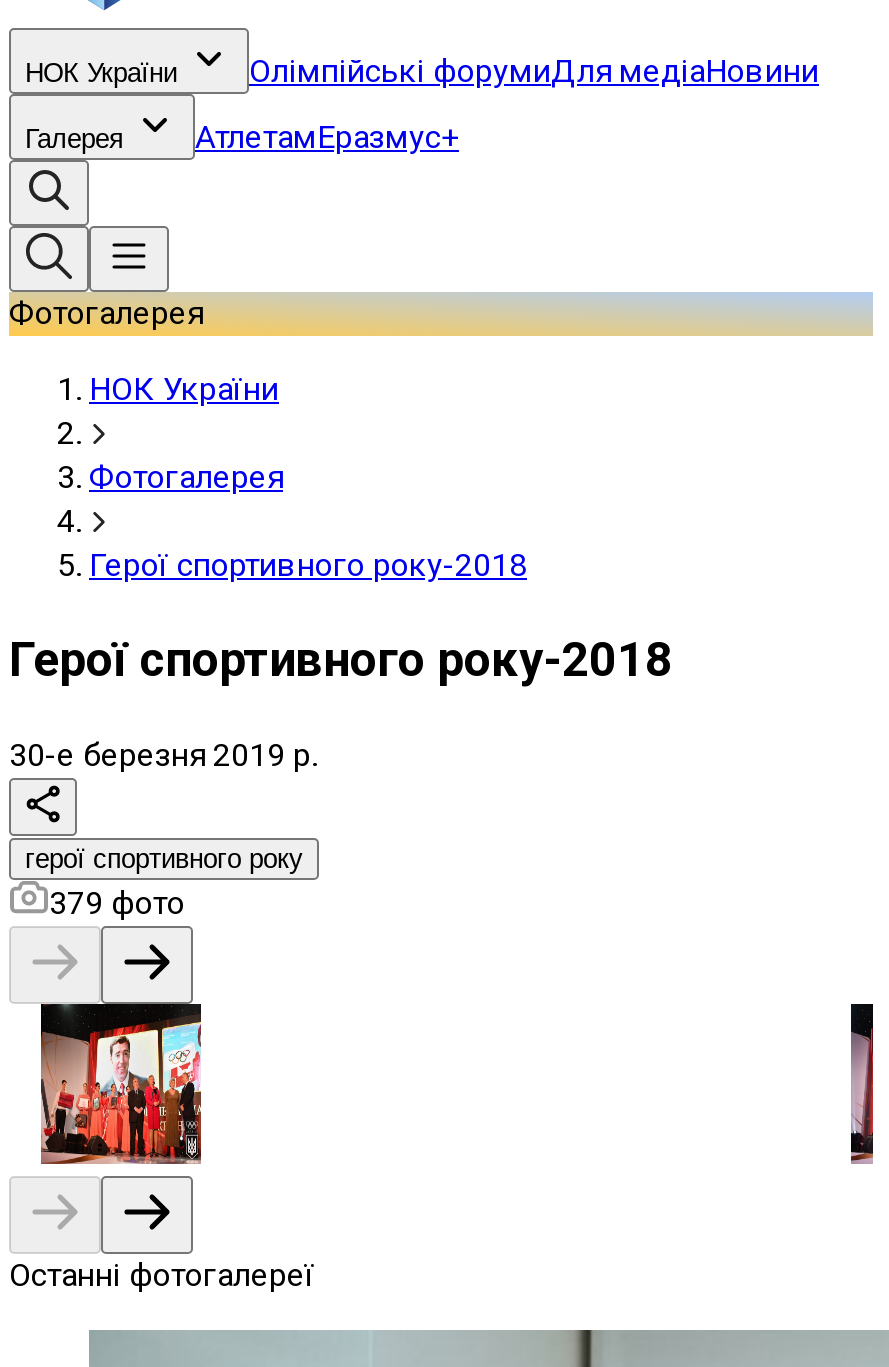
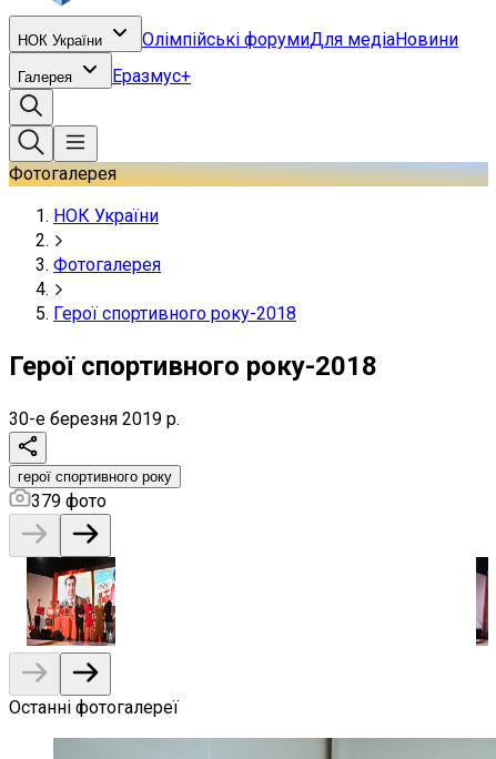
[195,118,459,156] АтлетамЕразмус+ -> [112,65,191,87] Еразмус+

